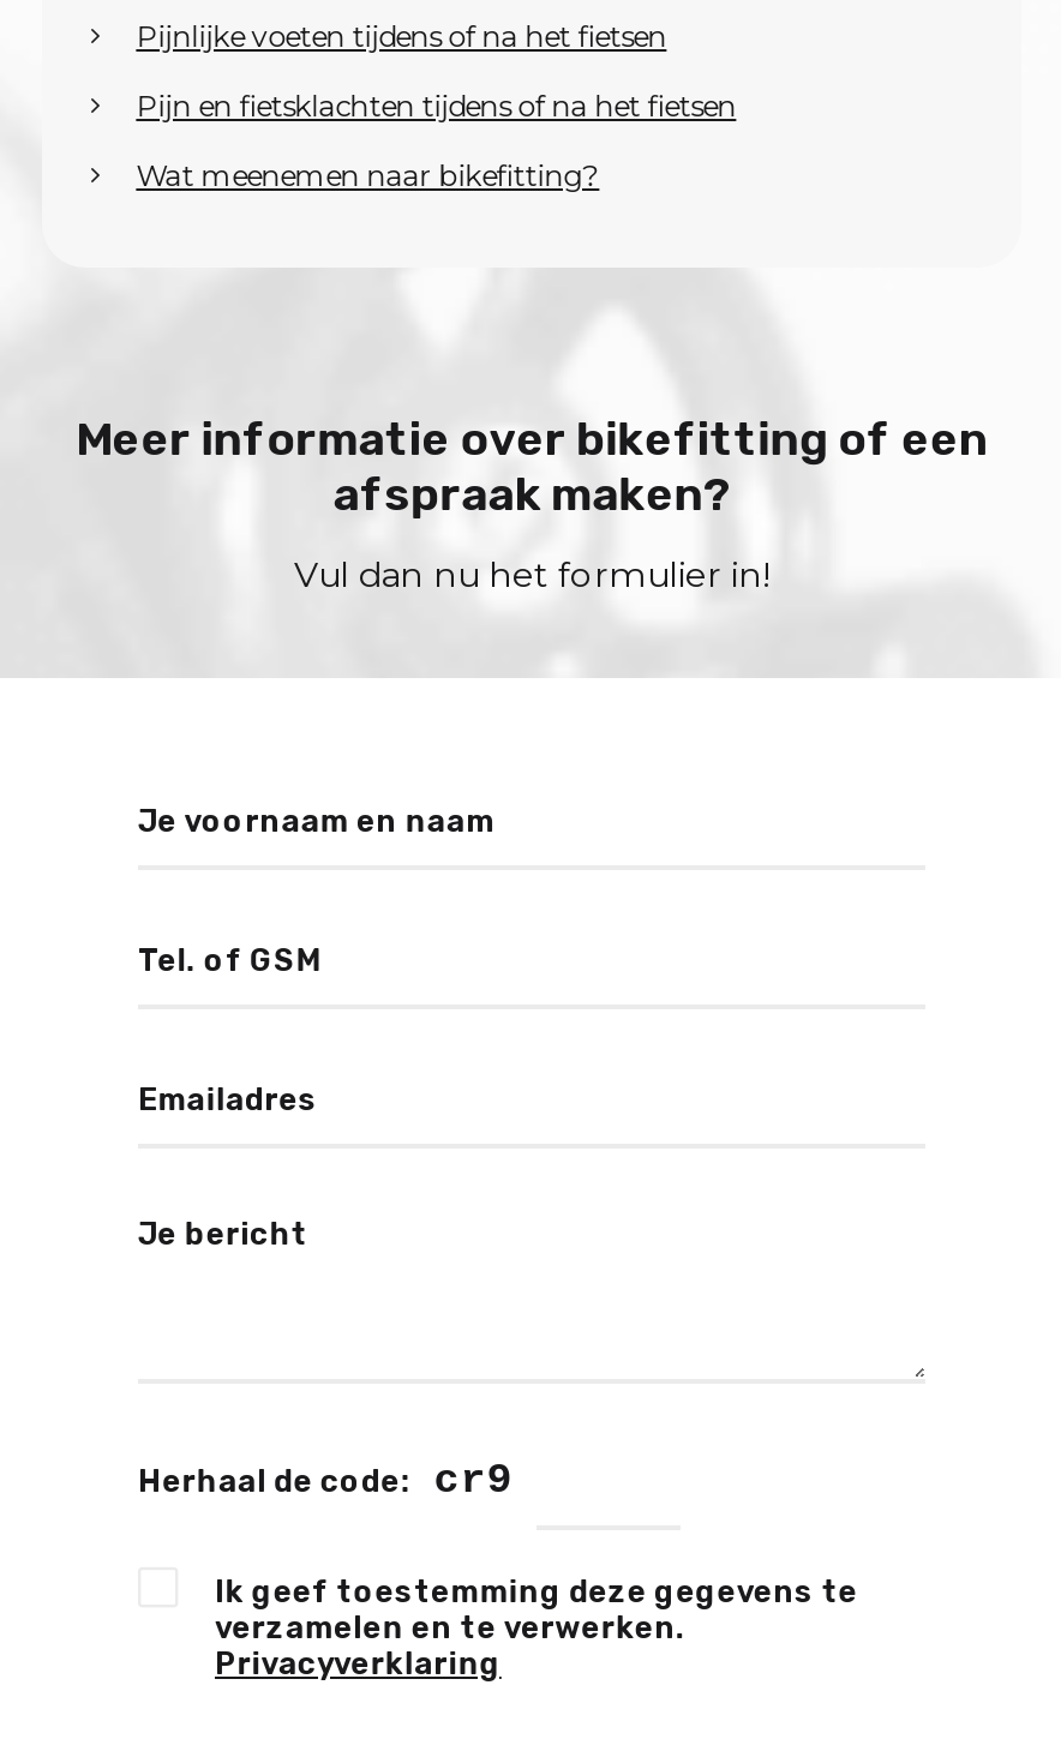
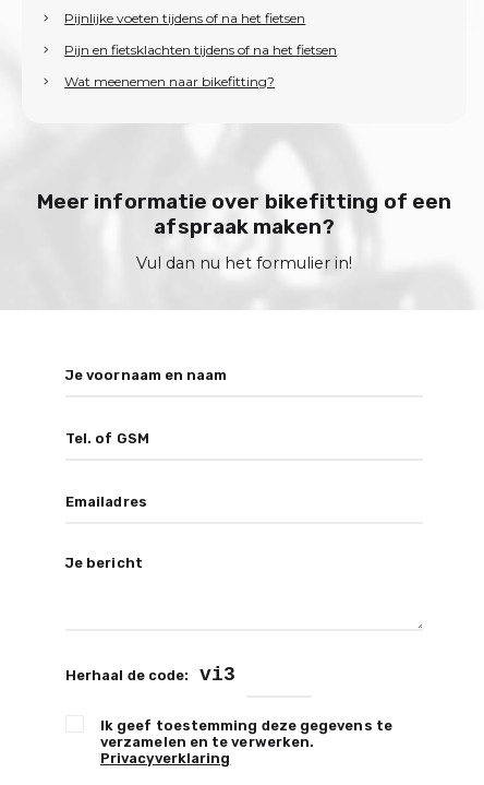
[138,1455,513,1503] Herhaal de code: cr9 -> [65,664,236,685] Herhaal de code: vi3

